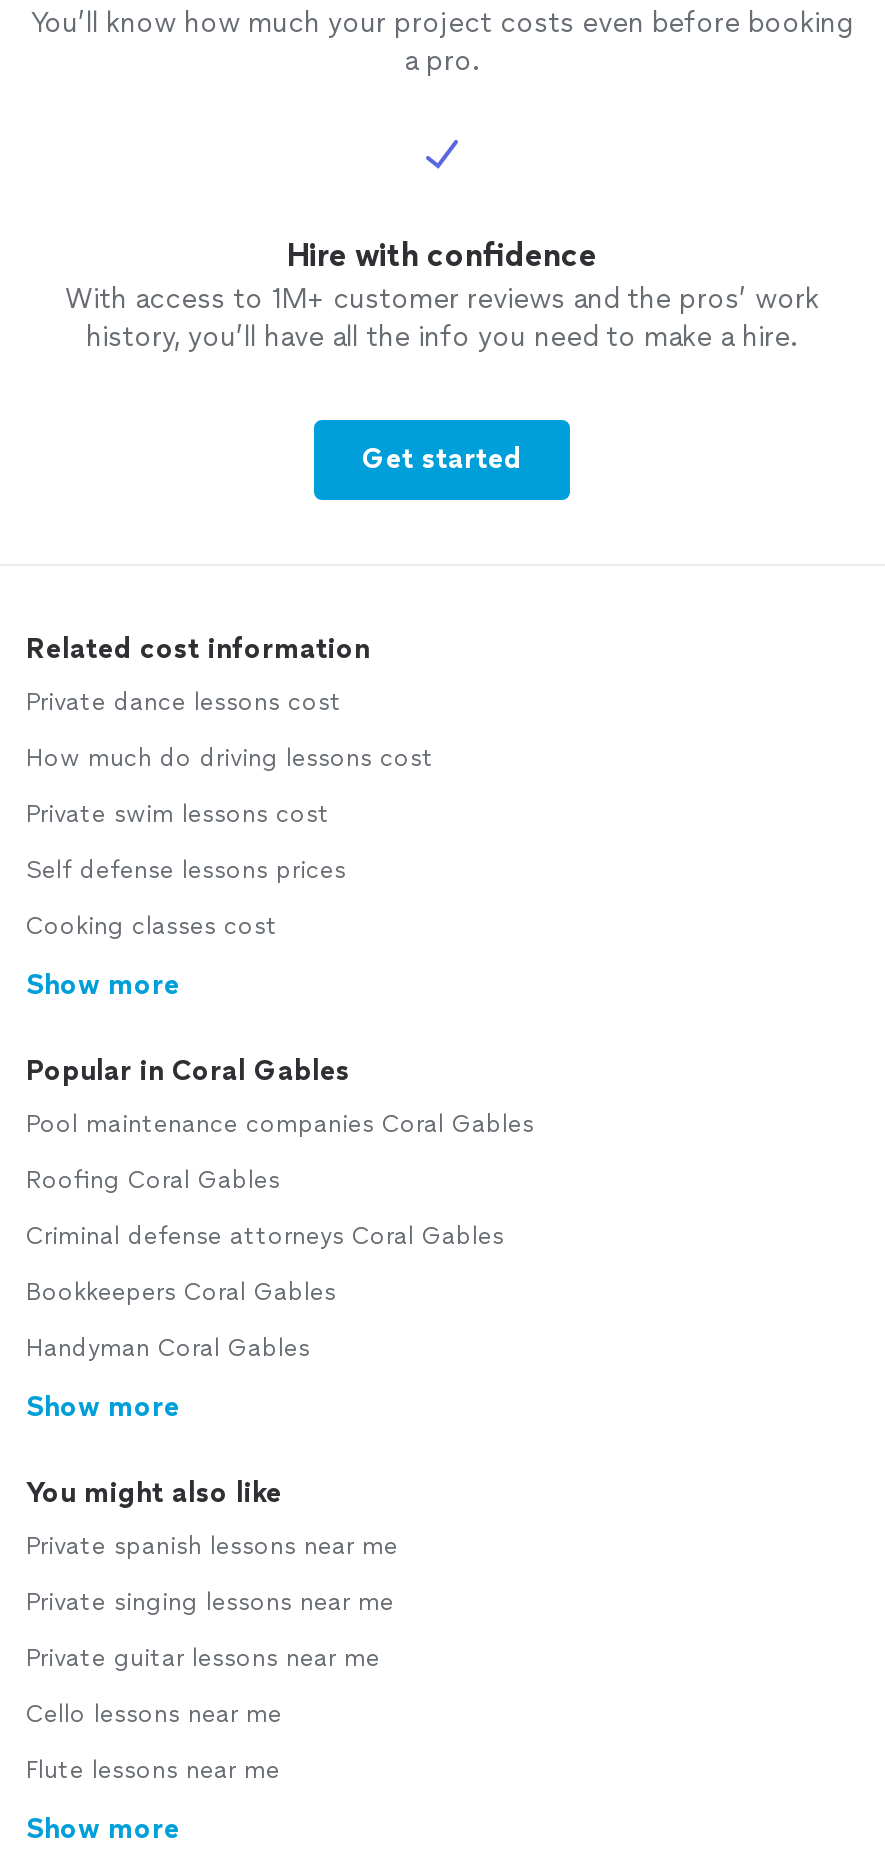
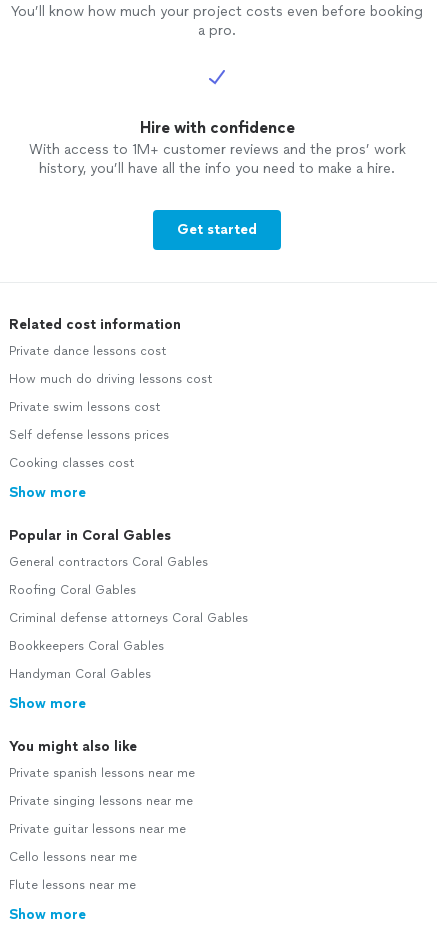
[26,1110,534,1138] Pool maintenance companies Coral Gables -> [9,555,208,569] General contractors Coral Gables

